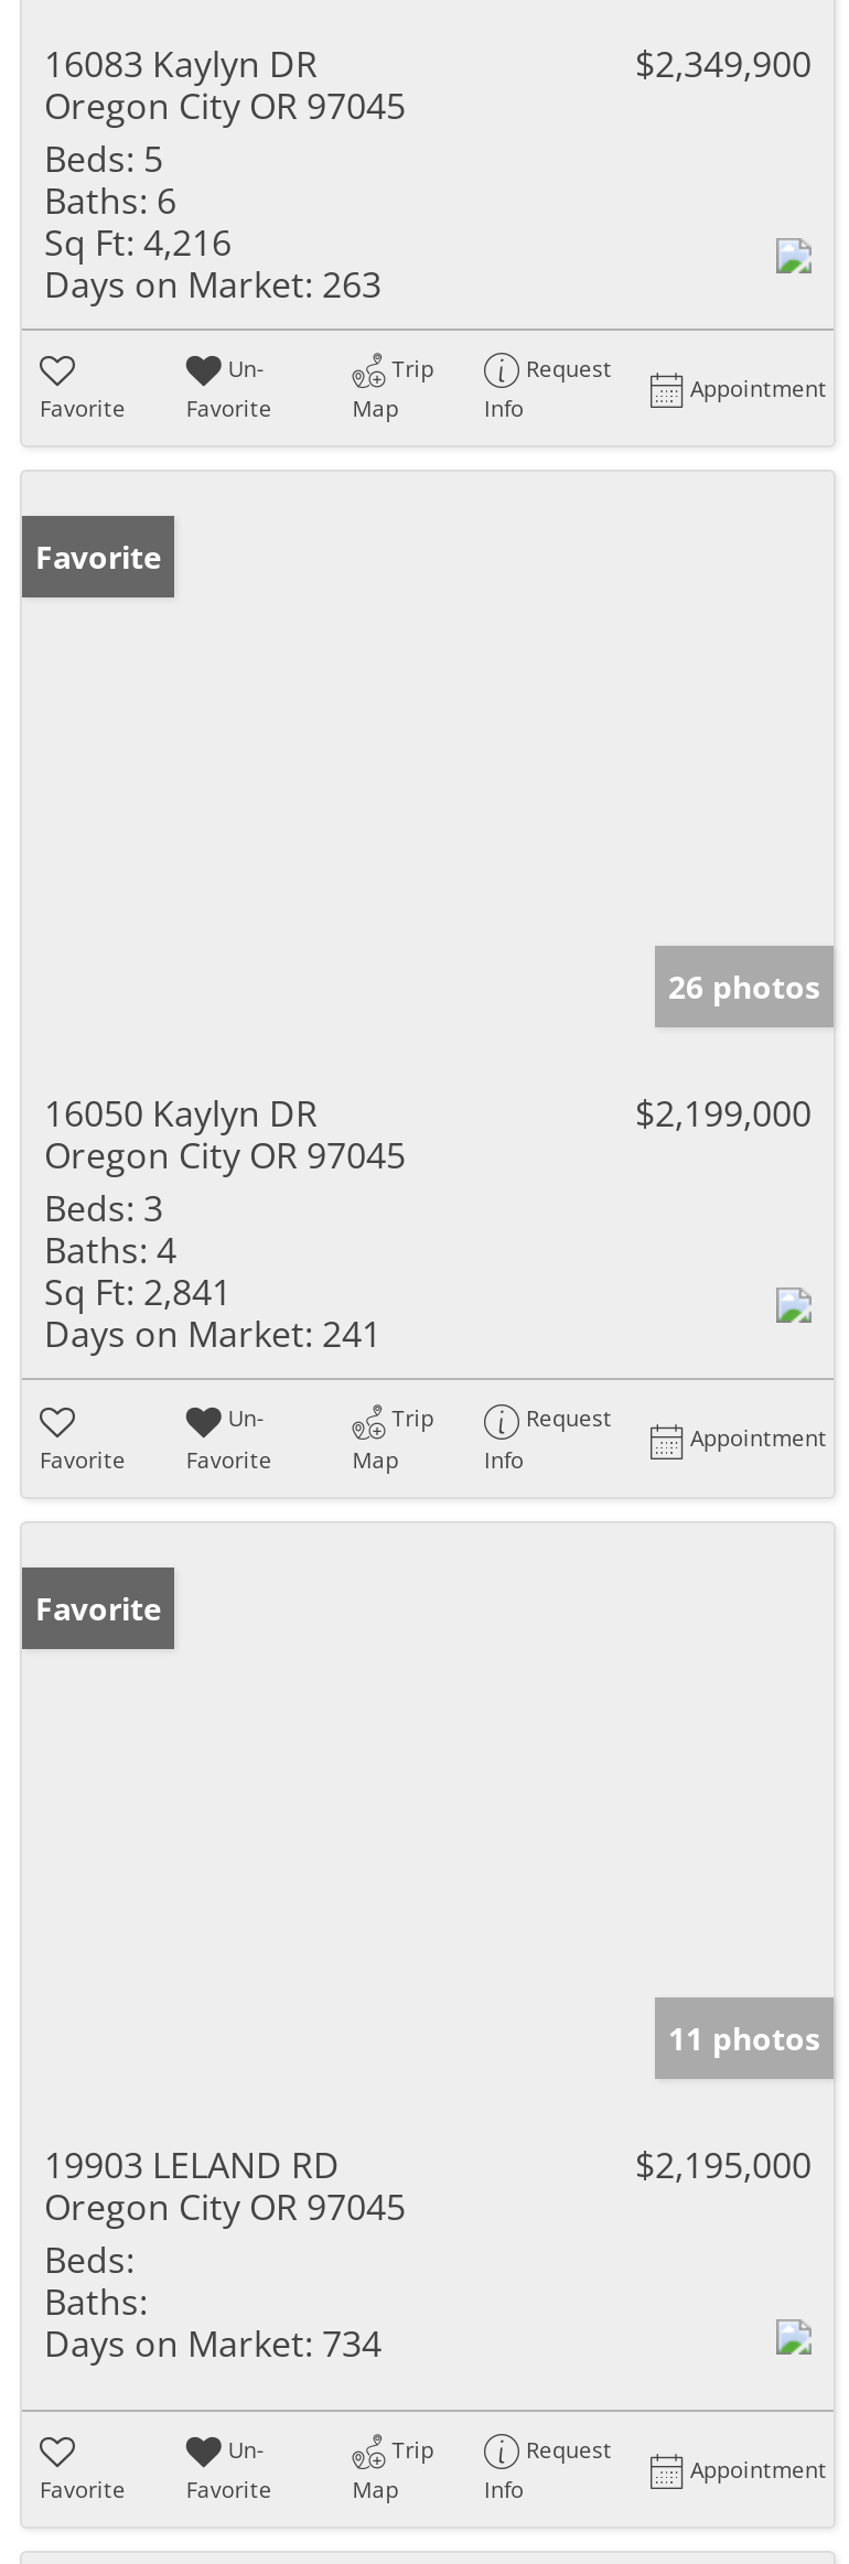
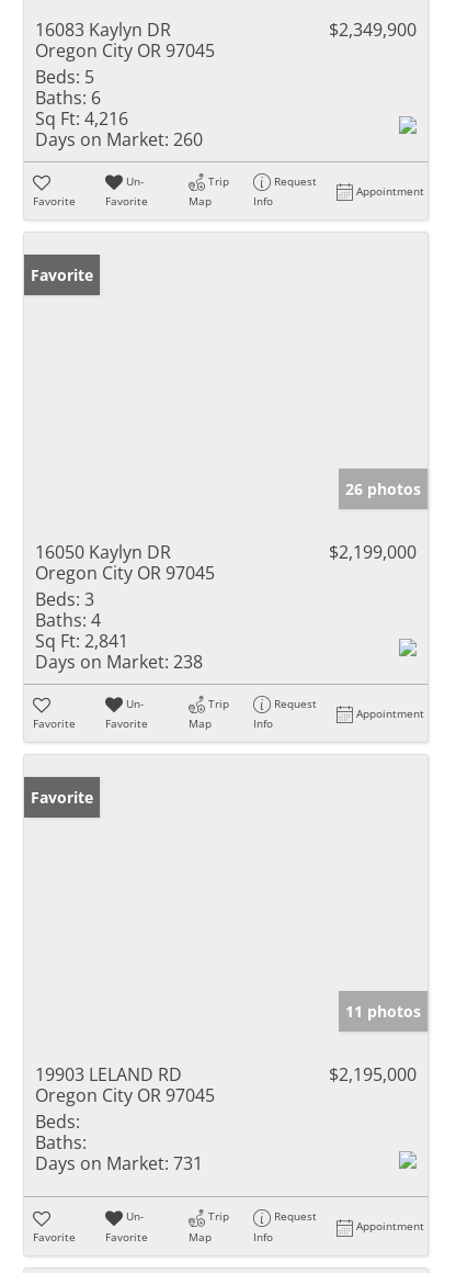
[44,260,381,309] Days on Market: 263 -> [35,127,203,151] Days on Market: 260
[44,1311,381,1359] Days on Market: 241 -> [35,650,203,674] Days on Market: 238
[44,2319,381,2367] Days on Market: 734 -> [35,1152,203,1176] Days on Market: 731

